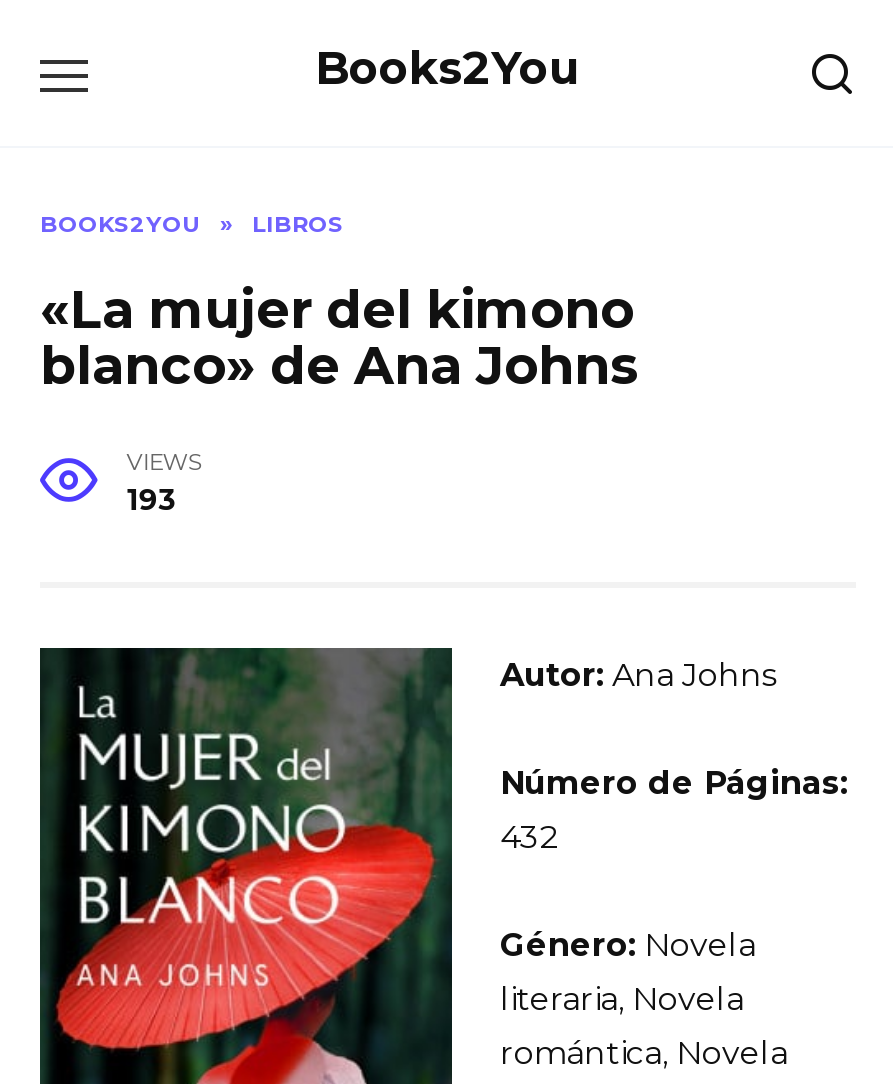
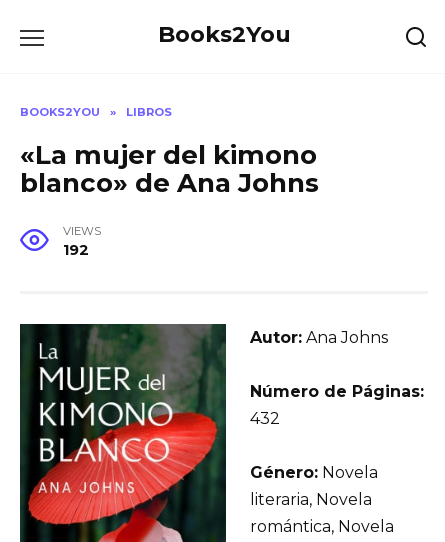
[126,482,176,518] 193 -> [63,241,89,259] 192

